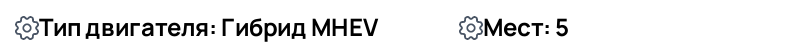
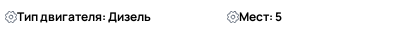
[39,10,379,44] Тип двигателя: Гибрид MHEV -> [17,8,151,25] Тип двигателя: Дизель

